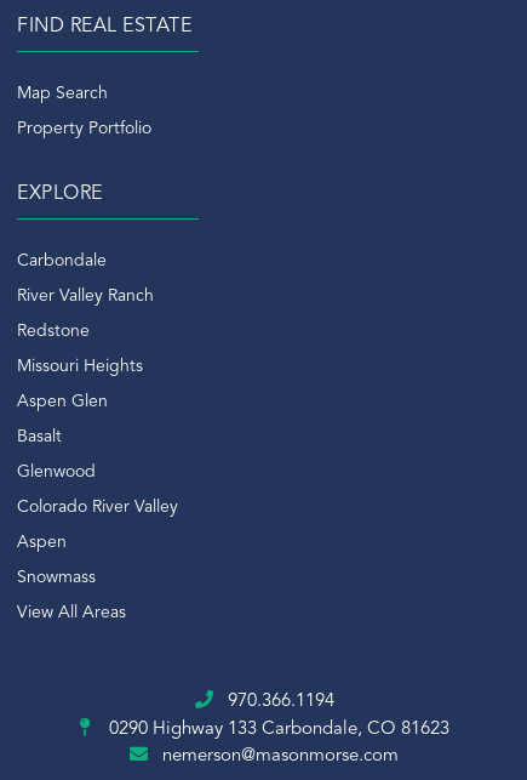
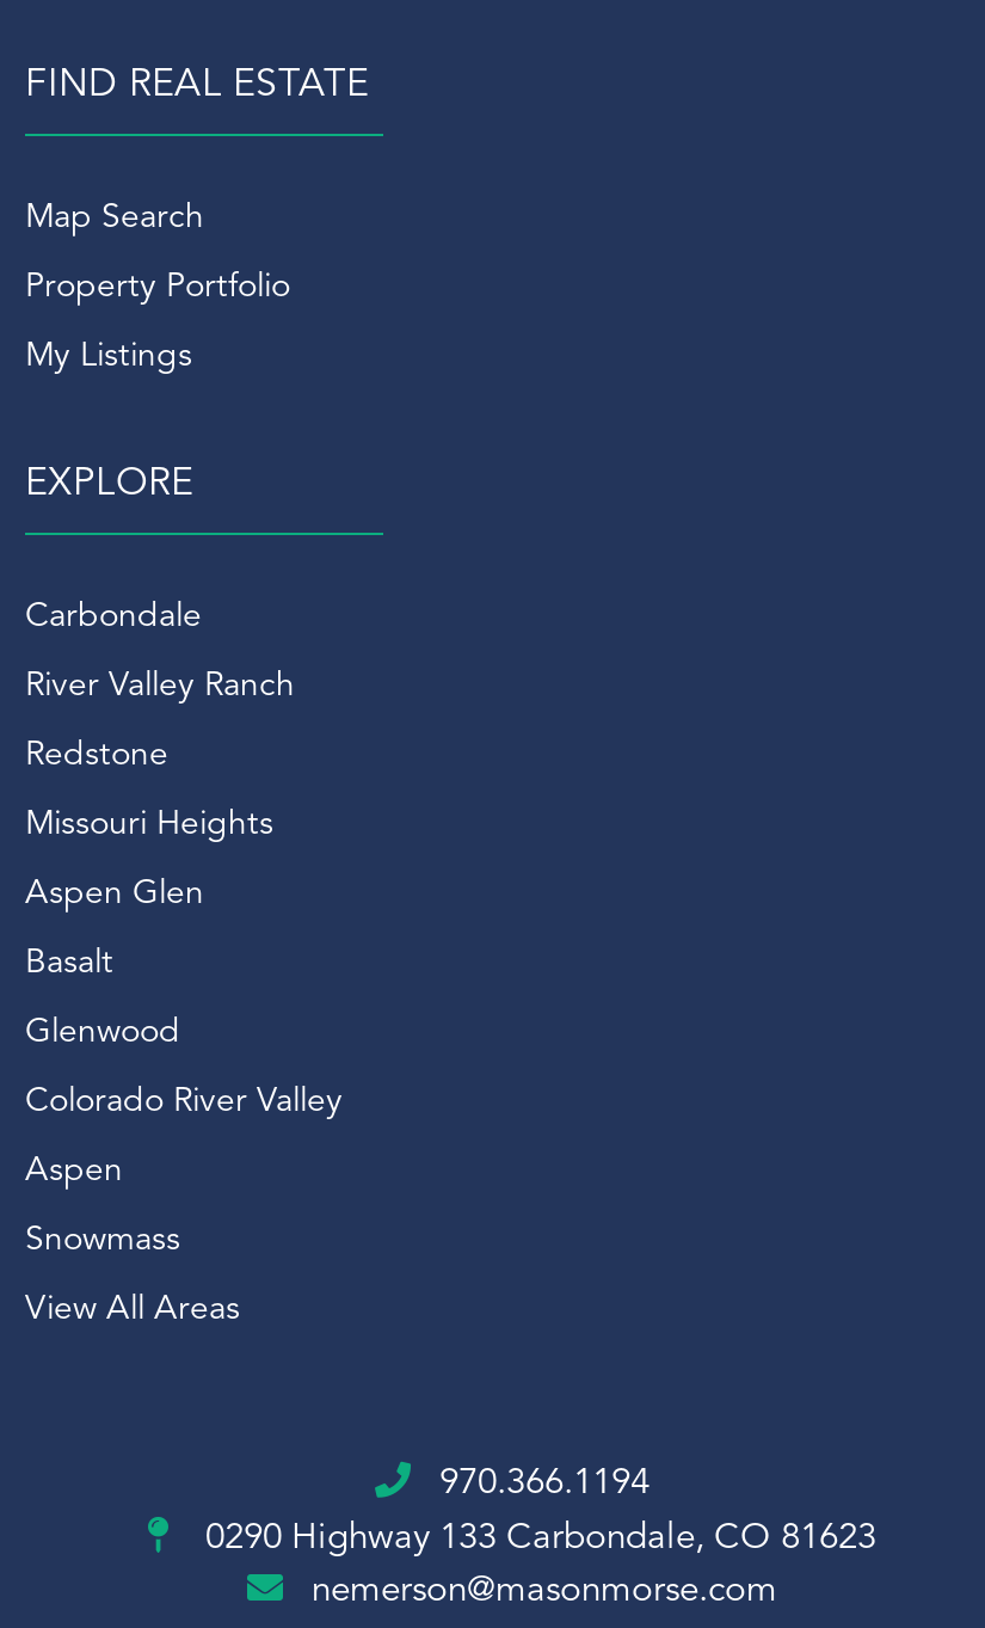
none -> [25,340,192,373] My Listings

